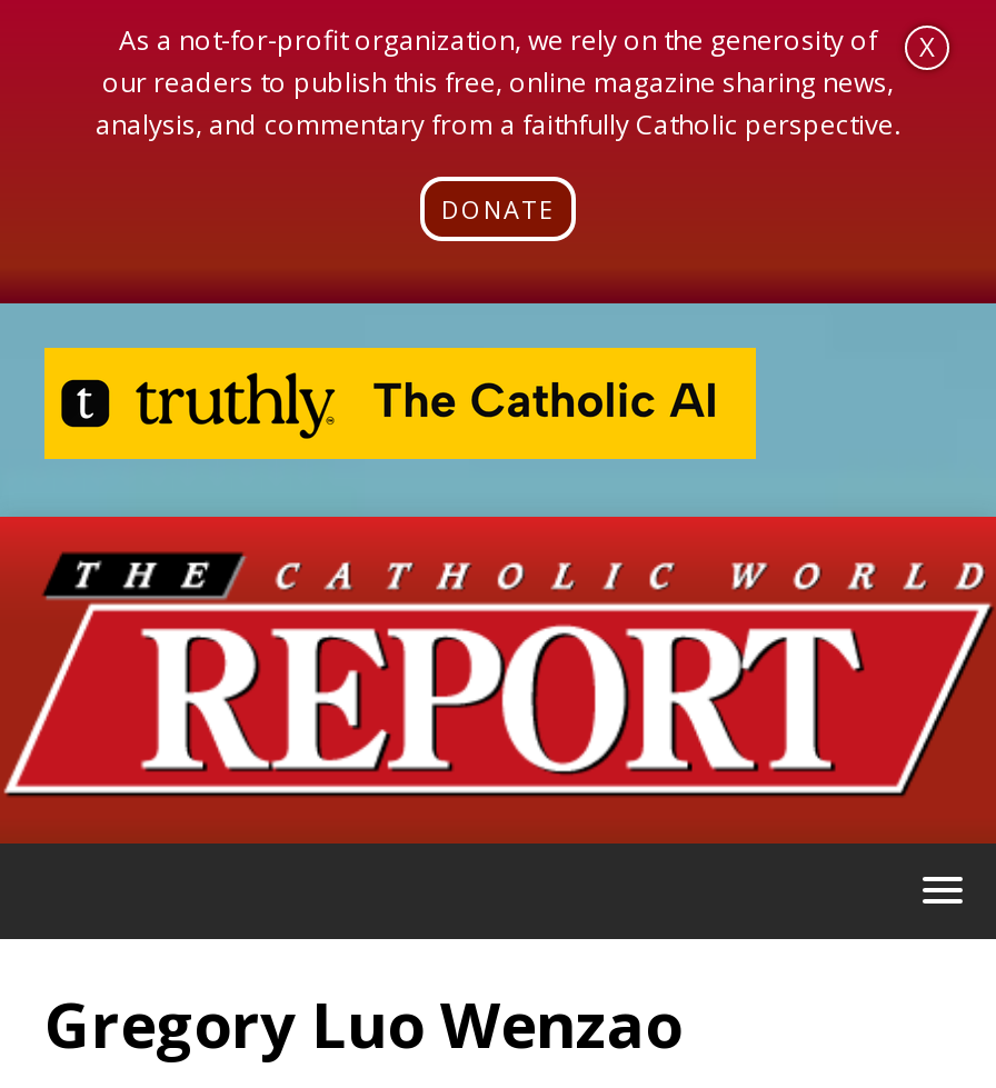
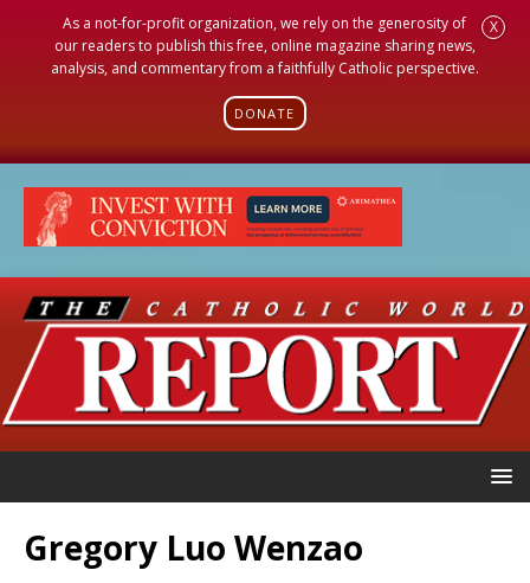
[42,346,758,461] [image] -> [22,186,403,248] [image]

